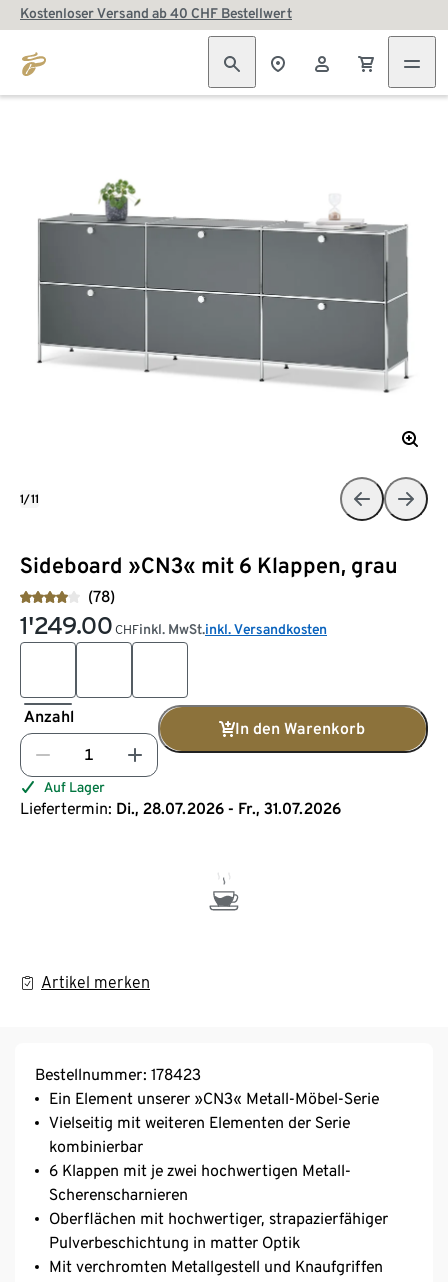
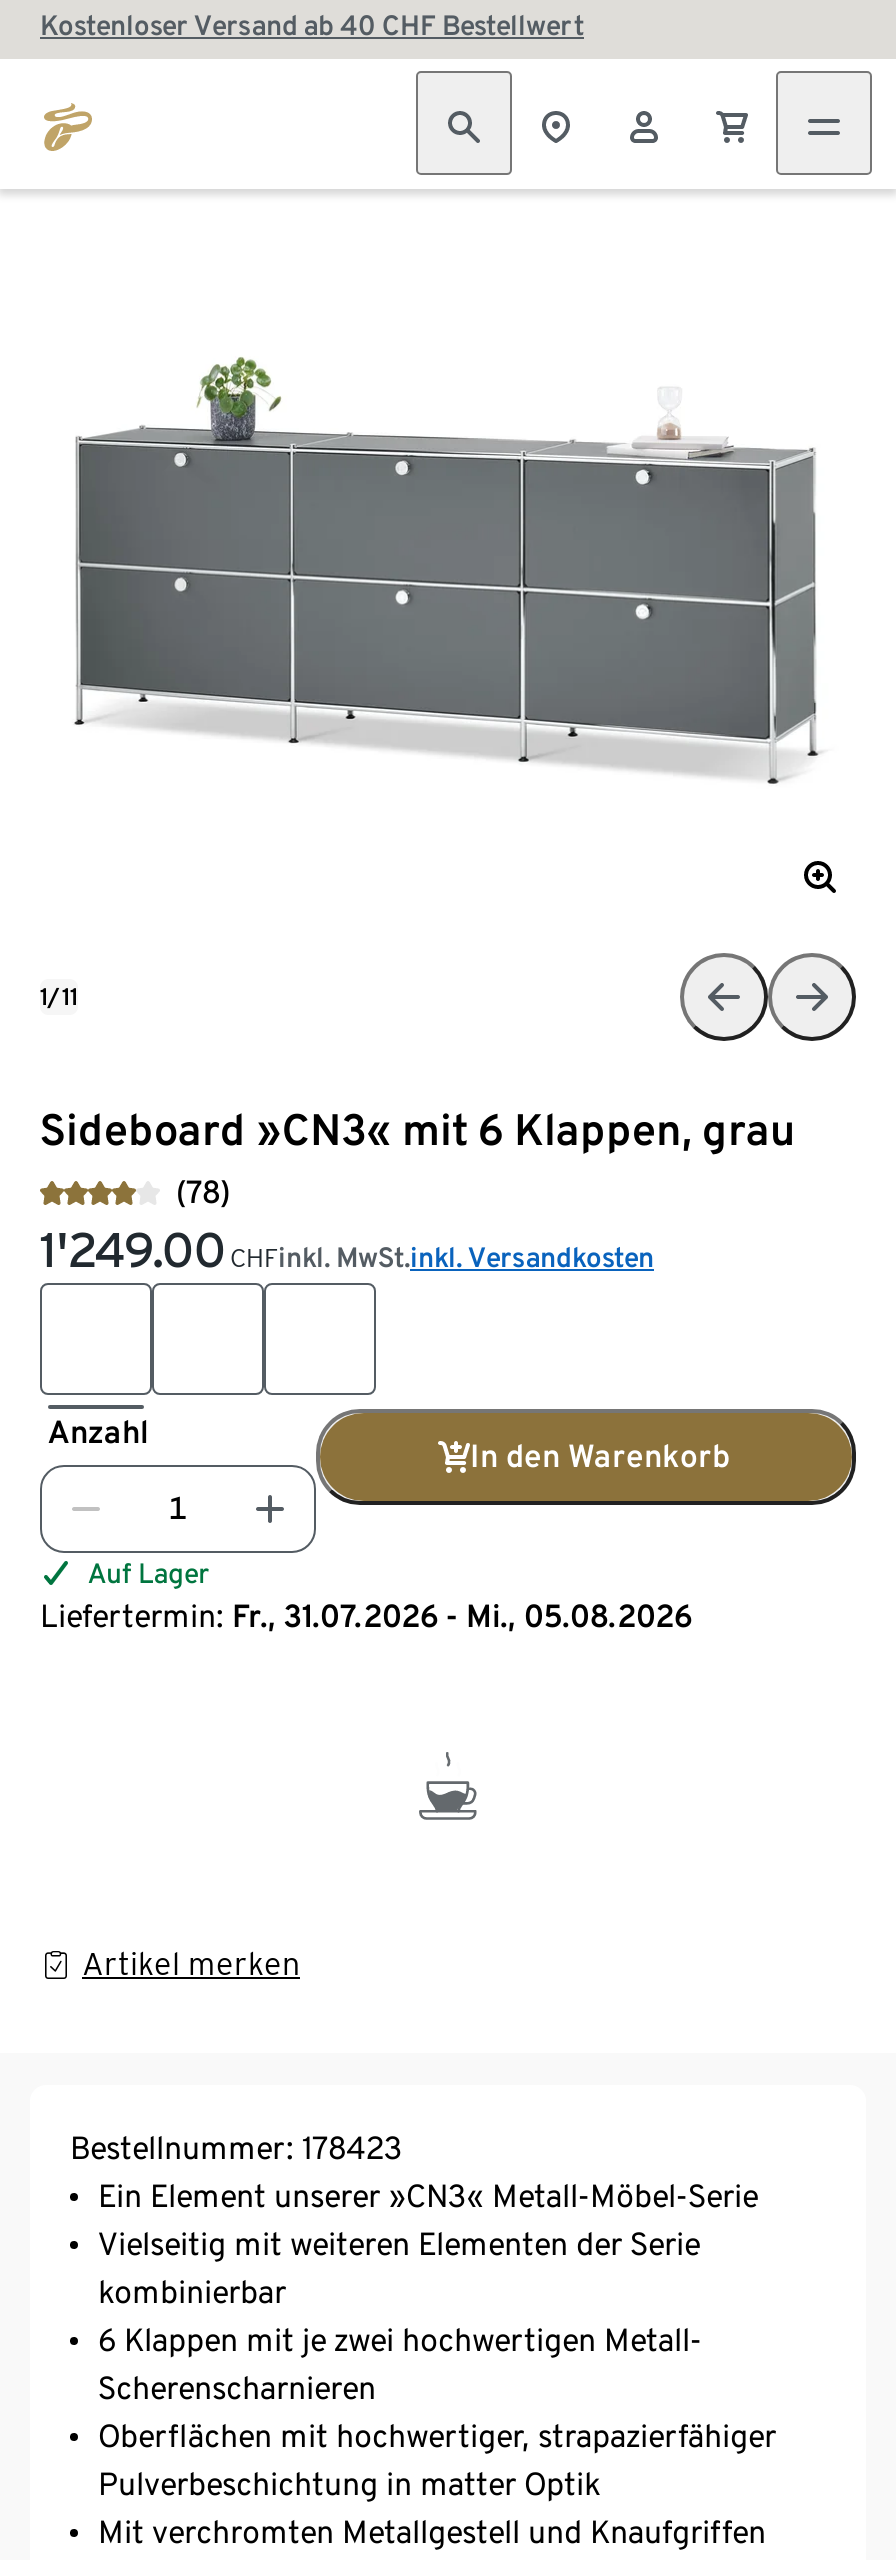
[20,799,341,818] Liefertermin: Di., 28.07.2026 - Fr., 31.07.2026 -> [40,1597,692,1635] Liefertermin: Fr., 31.07.2026 - Mi., 05.08.2026

